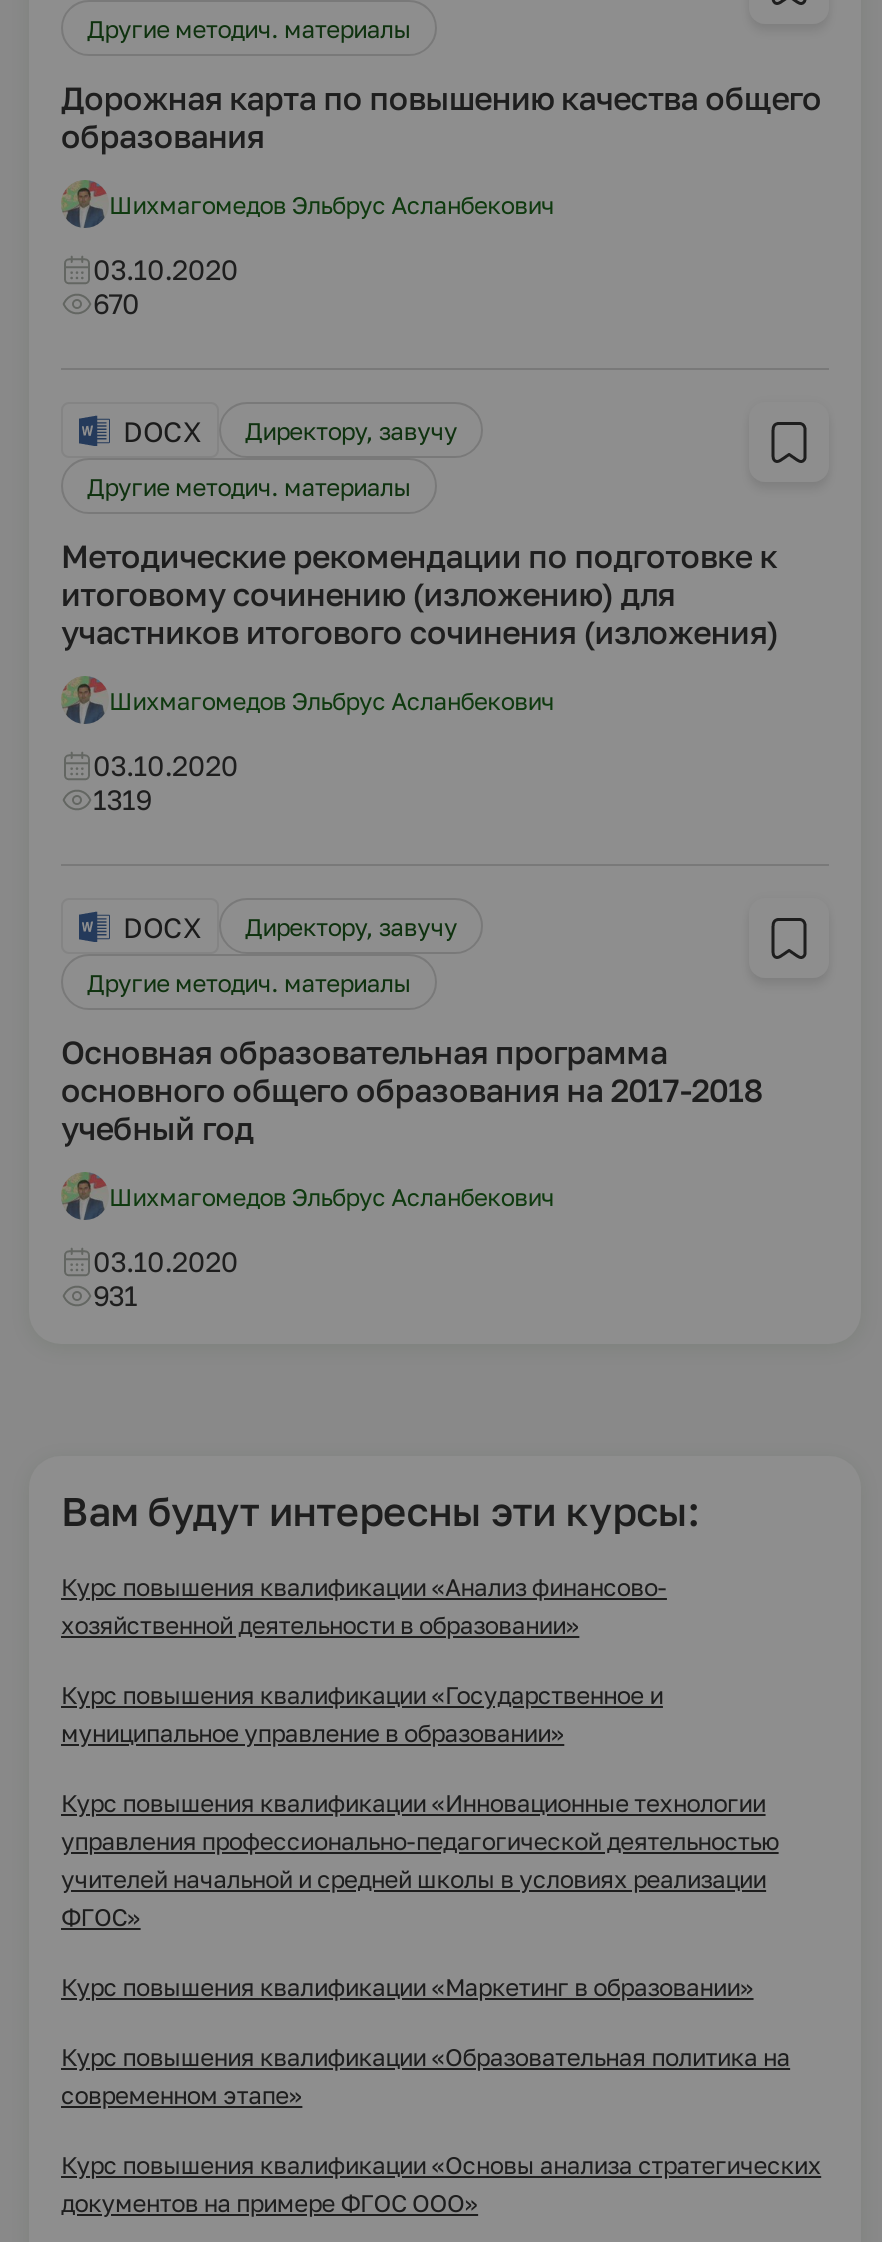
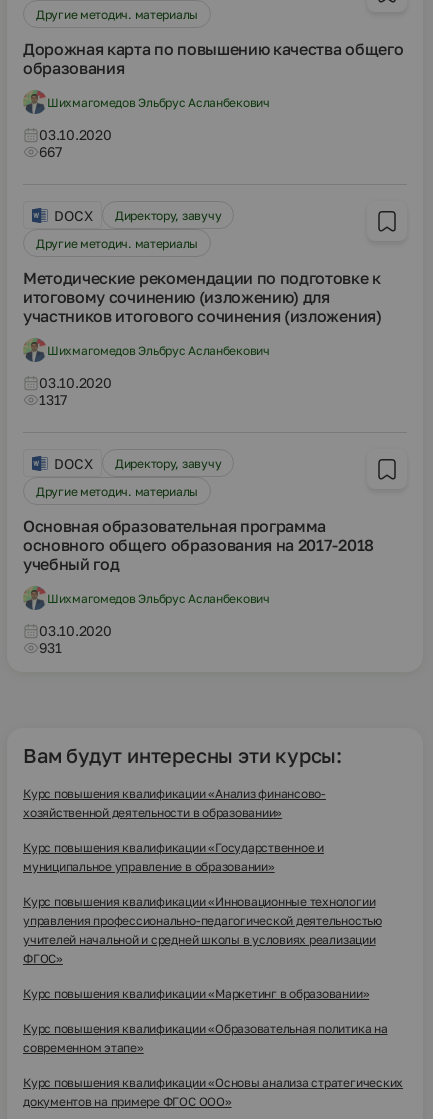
[93,286,140,320] 670 -> [39,143,61,160] 667
[93,782,151,816] 1319 -> [39,391,67,408] 1317

